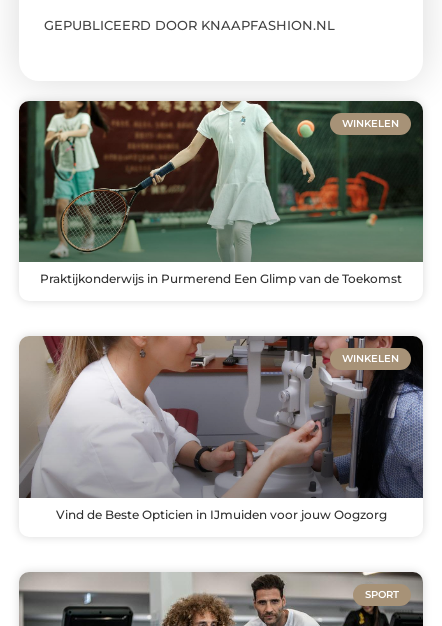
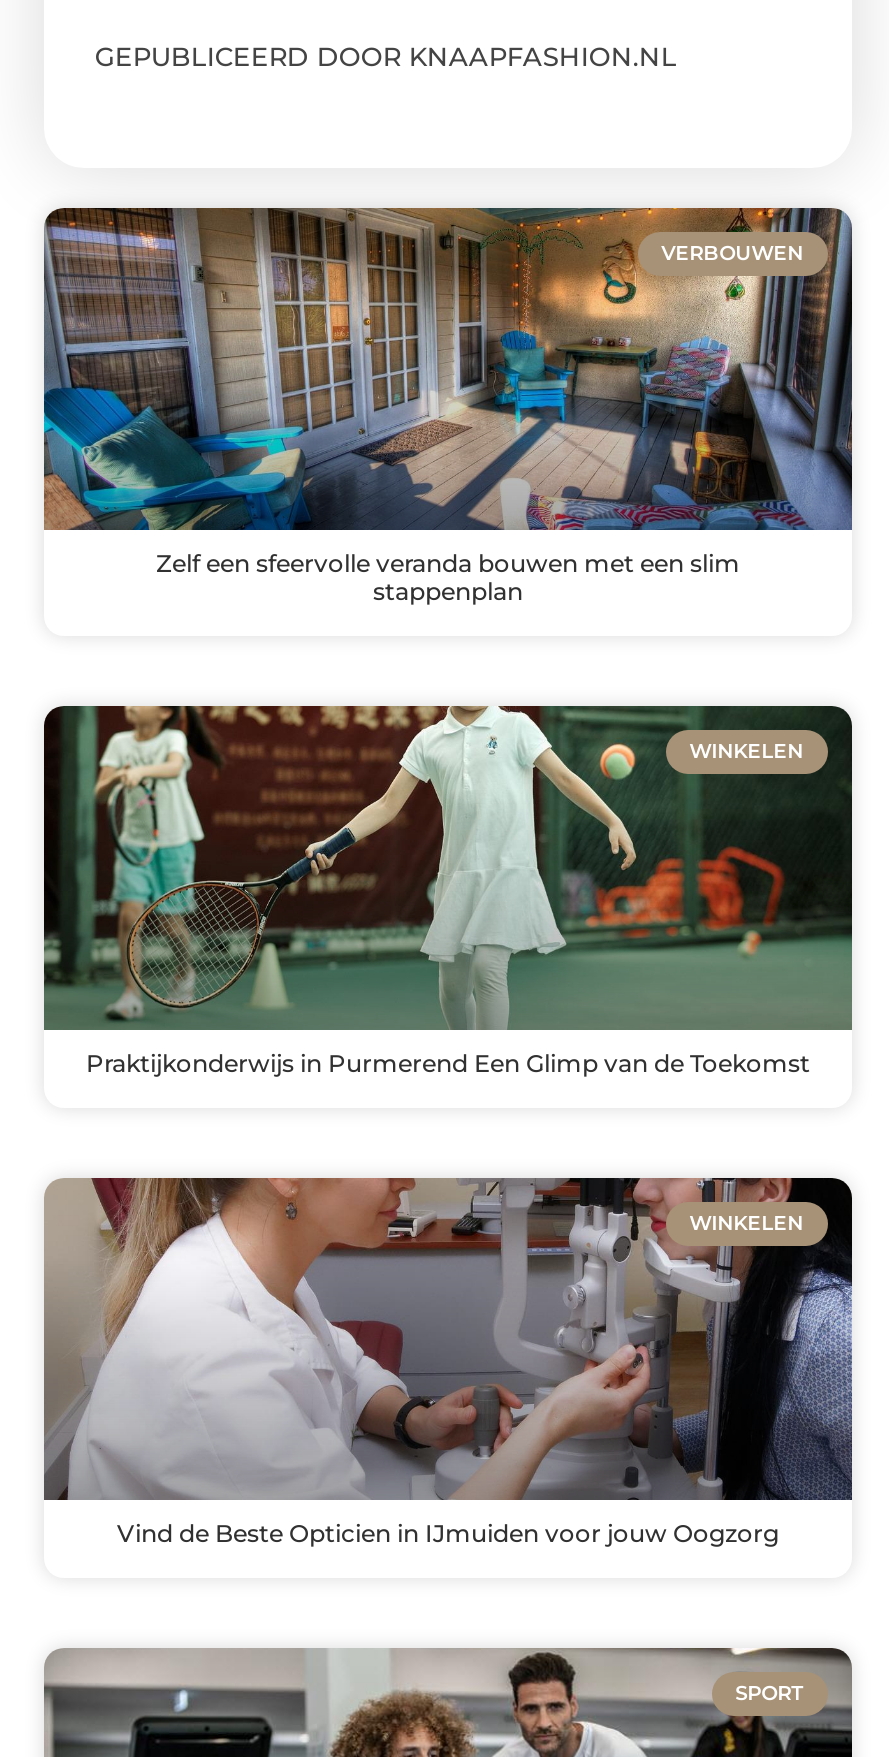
none -> [42,206,854,532] [image] | VERBOUWEN
none -> [156,548,740,606] Zelf een sfeervolle veranda bouwen met een slim | stappenplan

